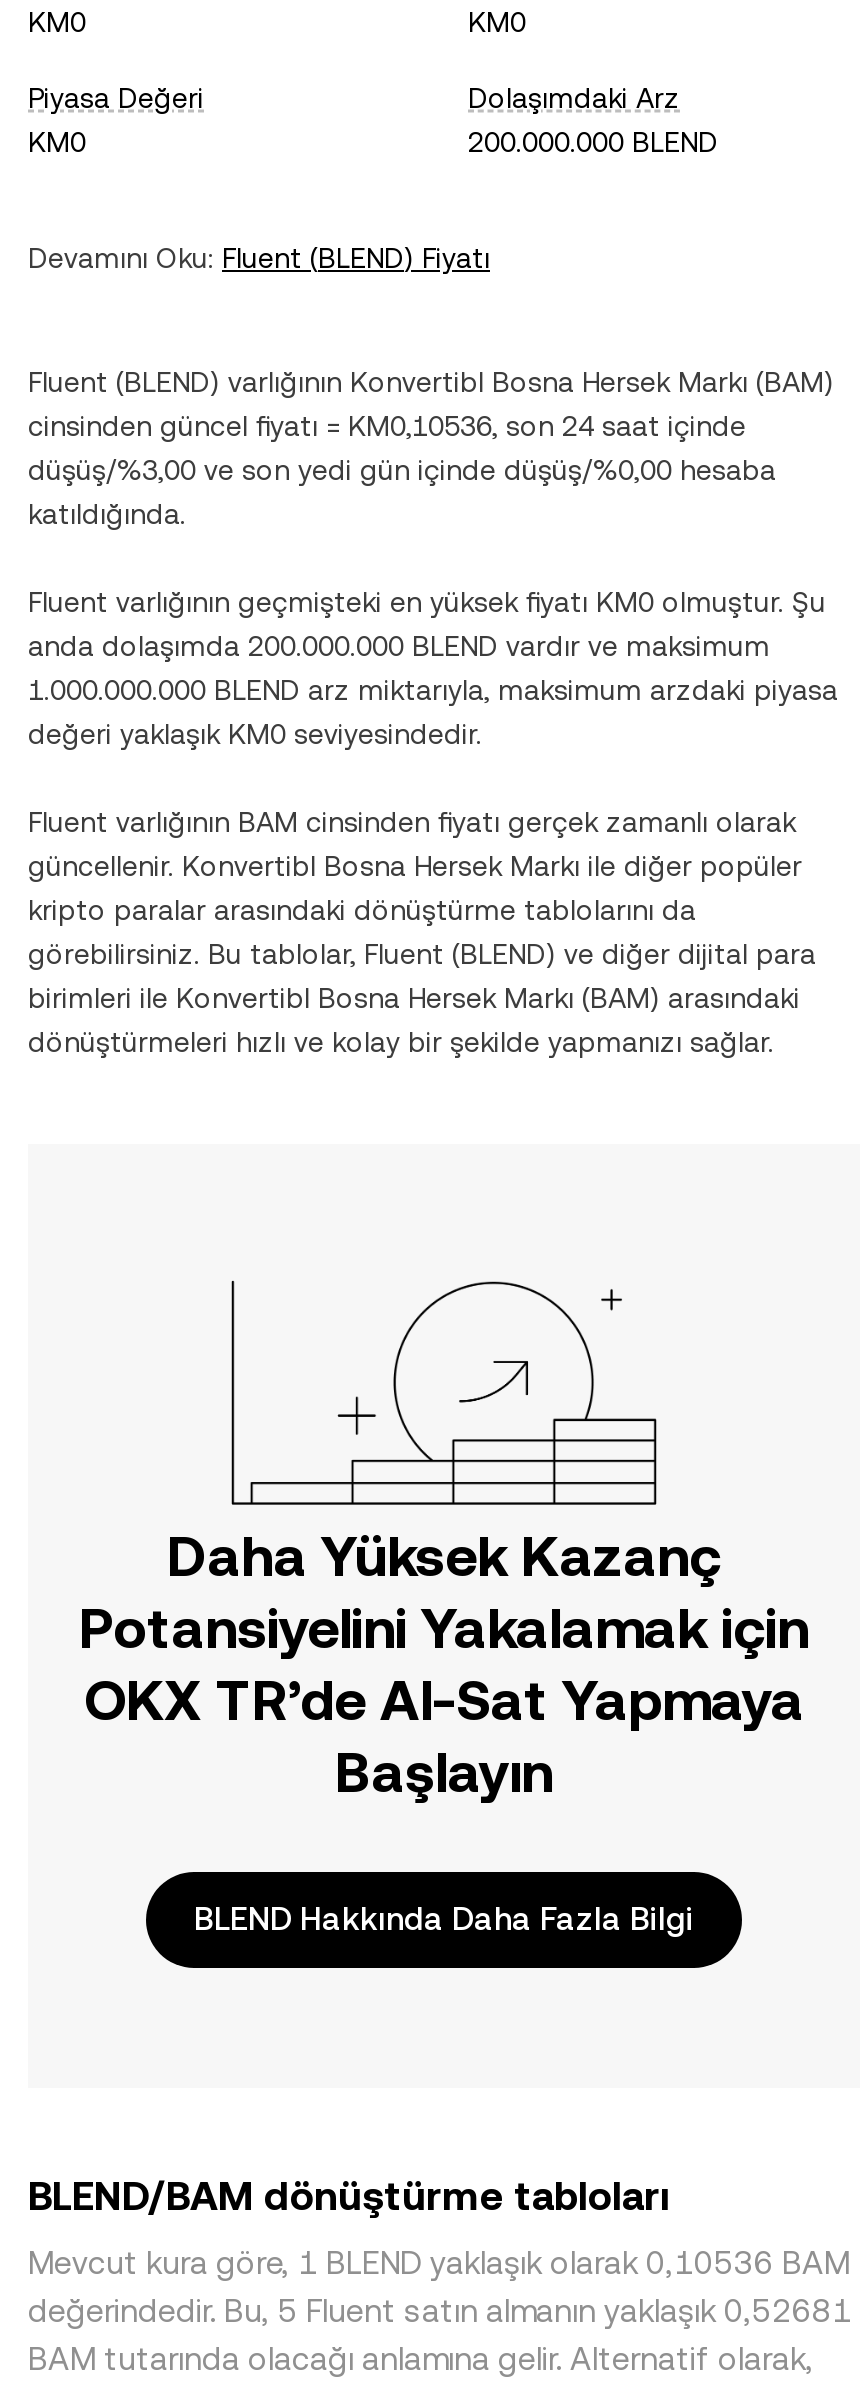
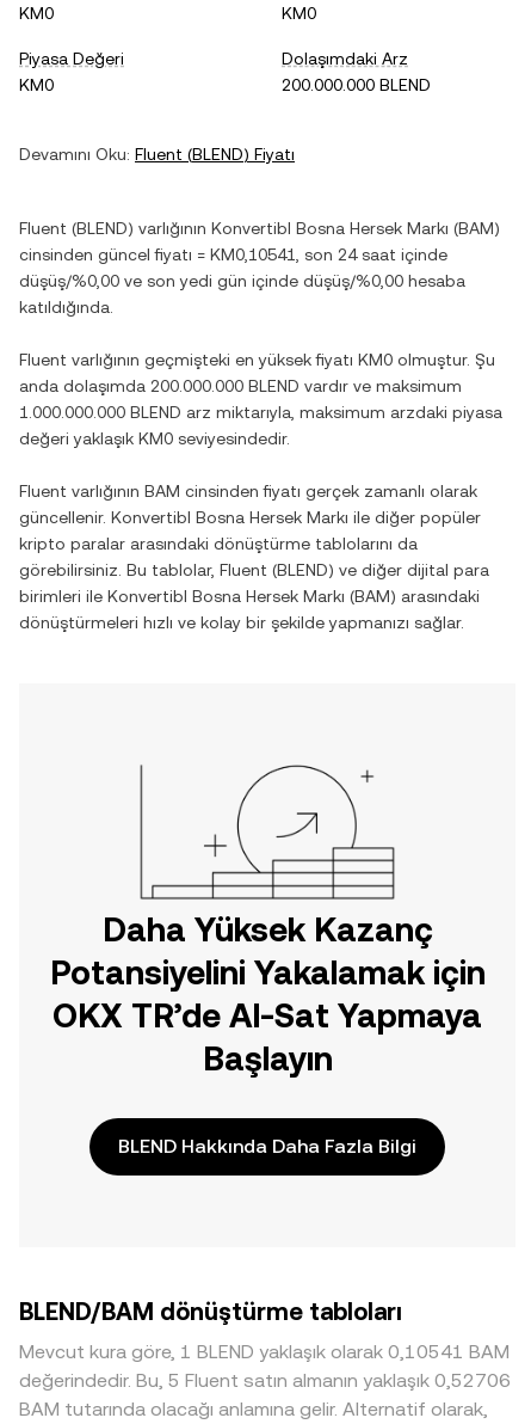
[28,410,746,442] cinsinden güncel fiyatı = KM0,10536, son 24 saat içinde -> [19,245,447,264] cinsinden güncel fiyatı = KM0,10541, son 24 saat içinde
[28,454,776,486] düşüş/%3,00 ve son yedi gün içinde düşüş/%0,00 hesaba -> [19,271,465,290] düşüş/%0,00 ve son yedi gün içinde düşüş/%0,00 hesaba
[28,2244,850,2282] Mevcut kura göre, 1 BLEND yaklaşık olarak 0,10536 BAM -> [19,1340,510,1363] Mevcut kura göre, 1 BLEND yaklaşık olarak 0,10541 BAM
[28,2292,852,2330] değerindedir. Bu, 5 Fluent satın almanın yaklaşık 0,52681 -> [19,1369,511,1392] değerindedir. Bu, 5 Fluent satın almanın yaklaşık 0,52706

